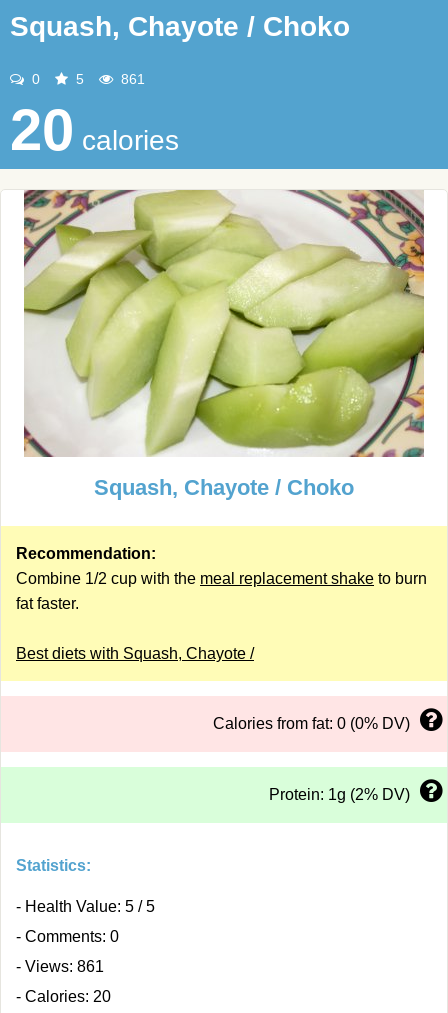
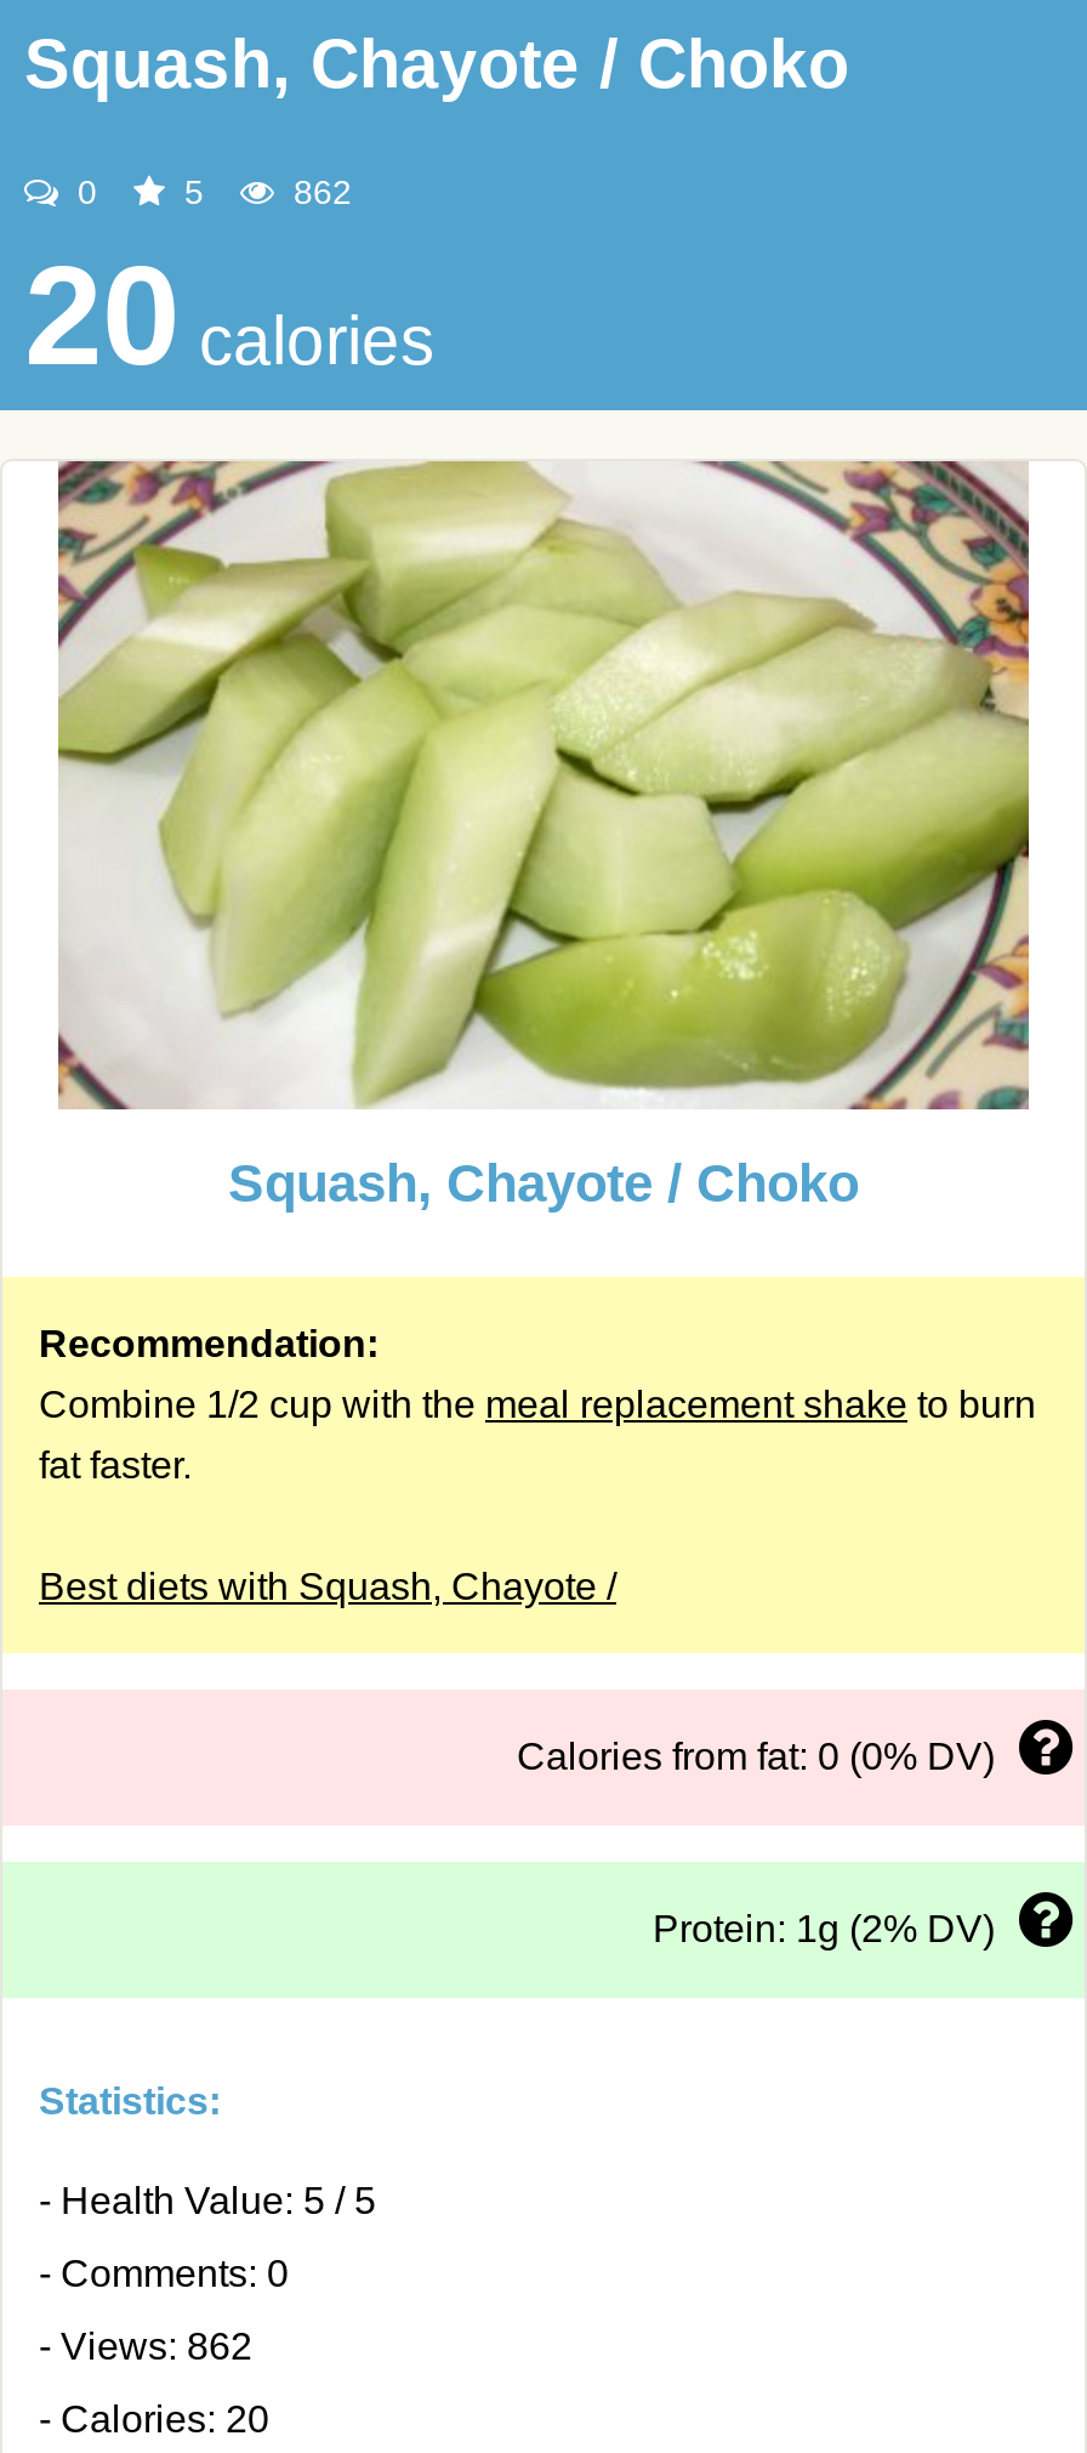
[117,71,145,87] 861 -> [284,172,352,211] 862
[16,958,104,975] - Views: 861 -> [39,2326,252,2367] - Views: 862

